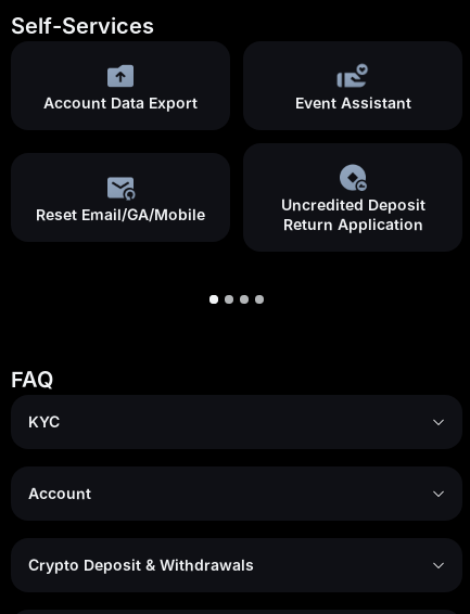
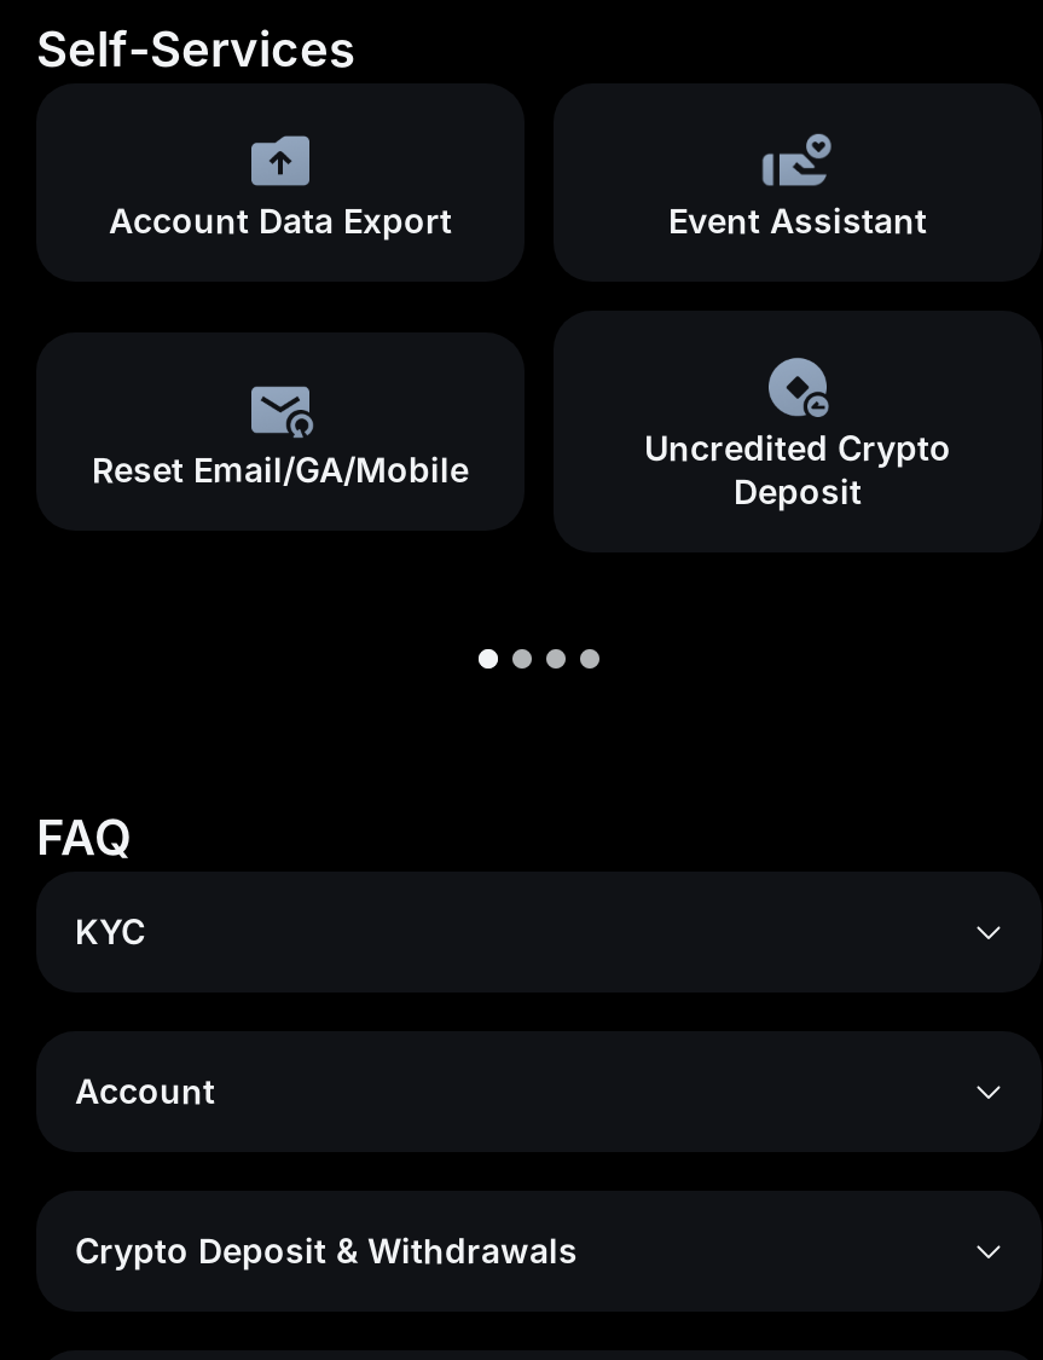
[281,195,425,233] Uncredited Deposit | Return Application -> [644,427,951,511] Uncredited Crypto | Deposit

